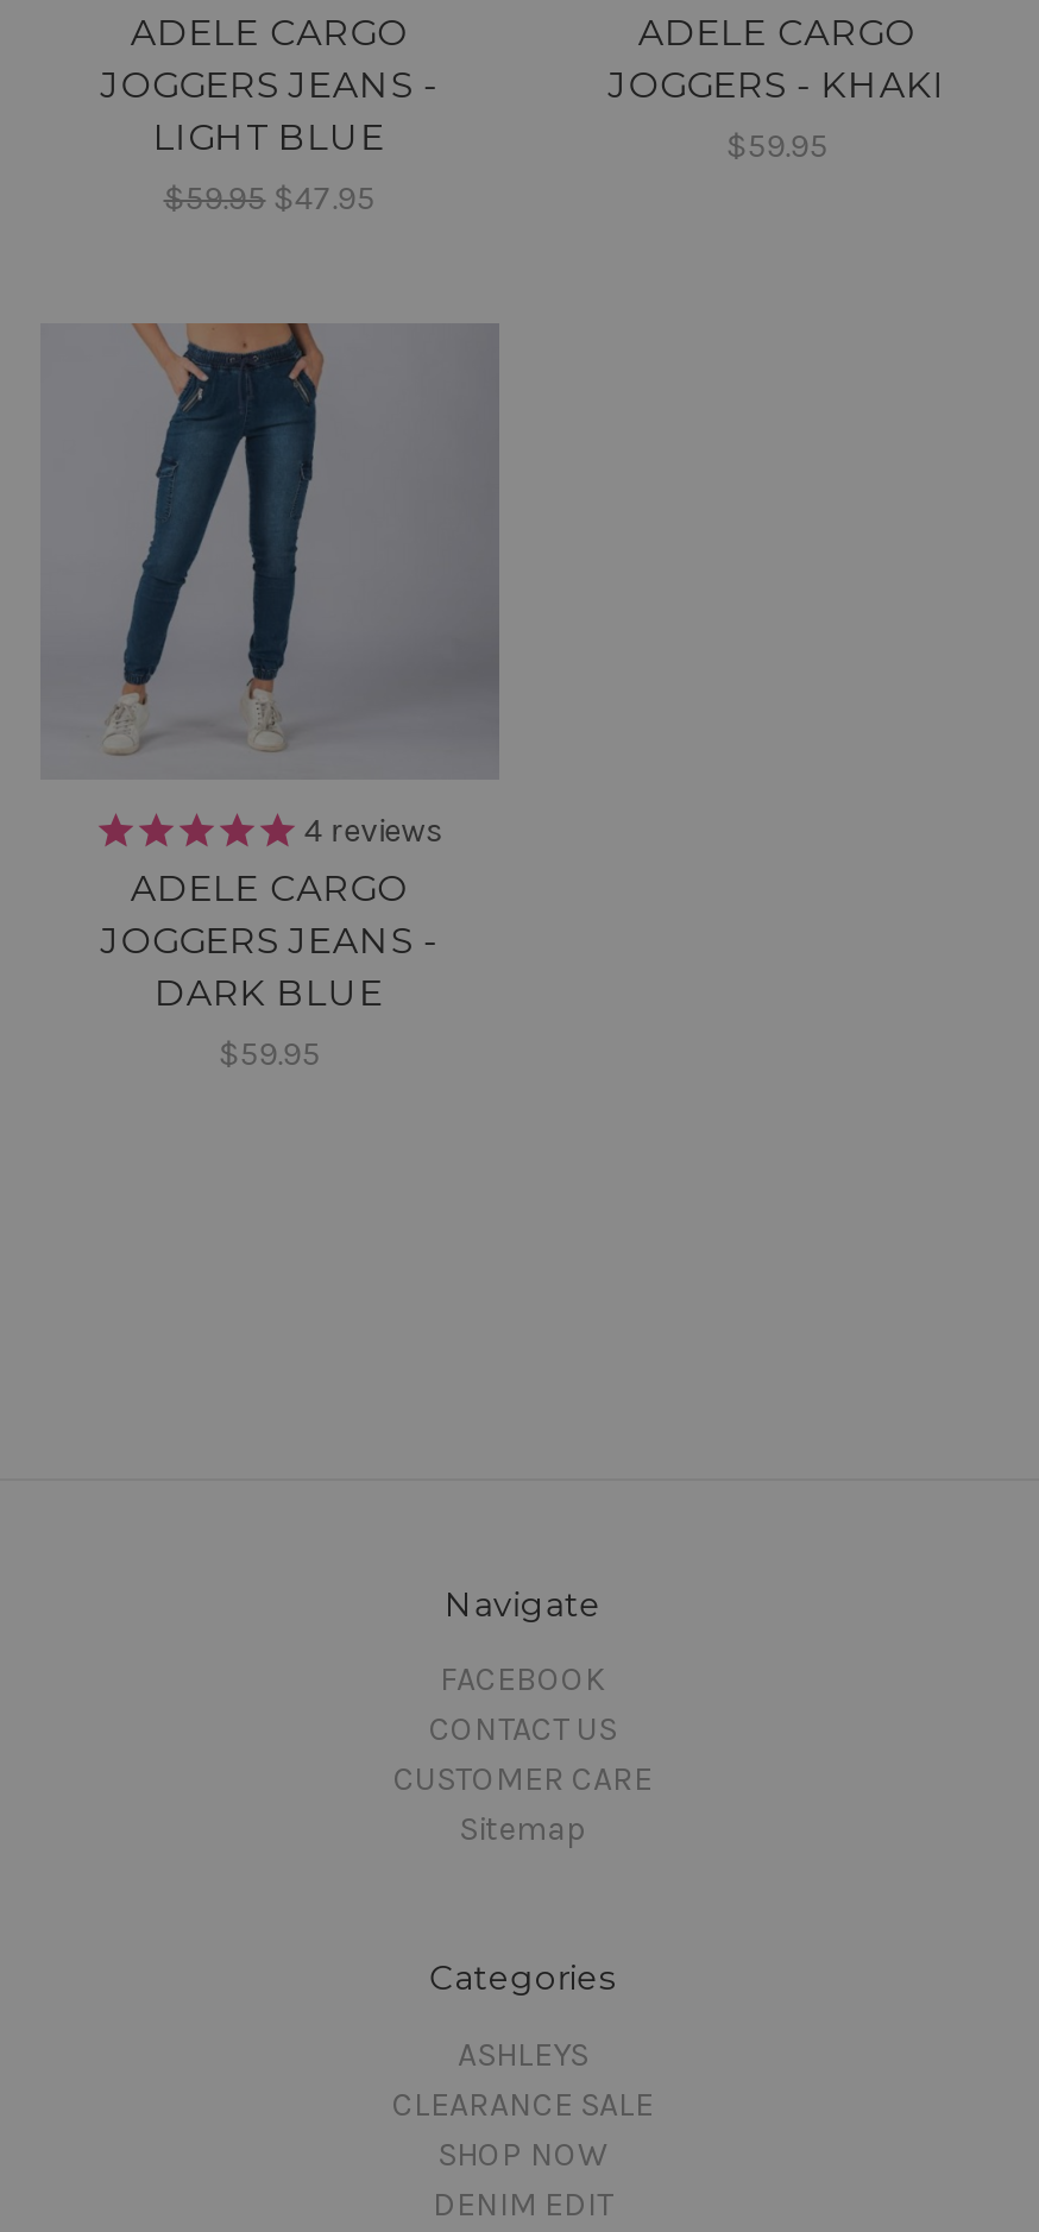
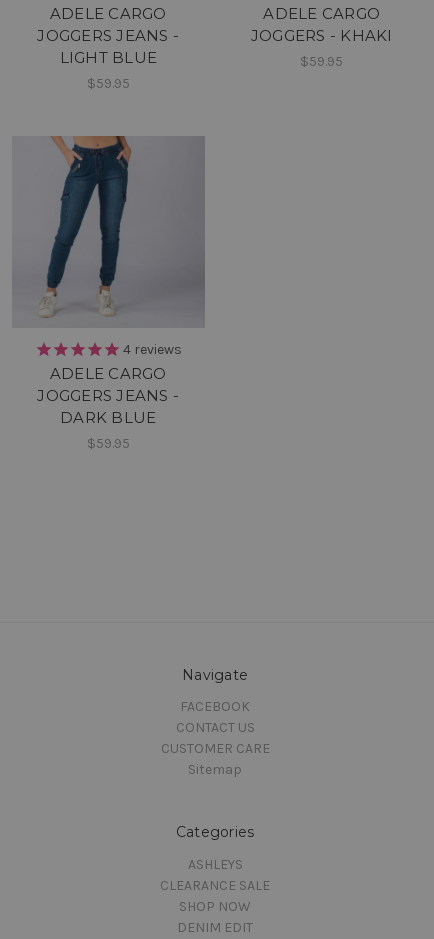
[164,178,375,218] $59.95 $47.95 -> [87,75,130,92] $59.95

